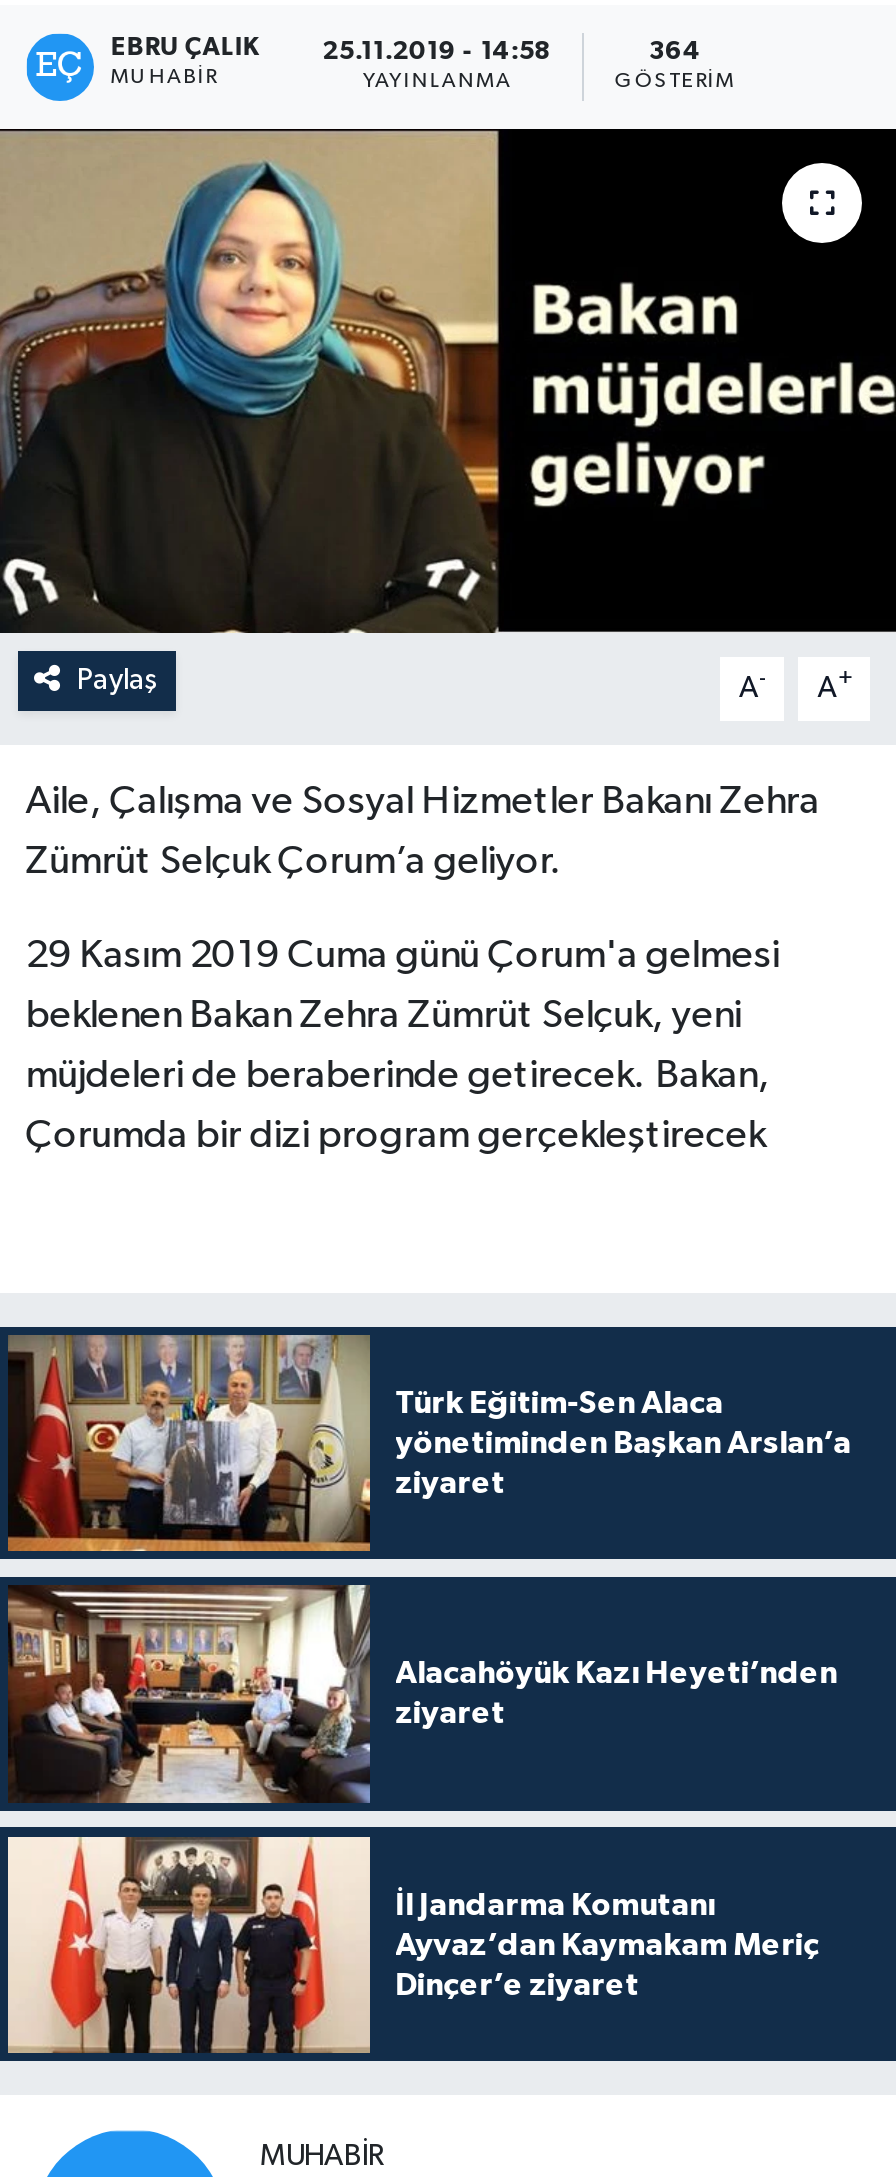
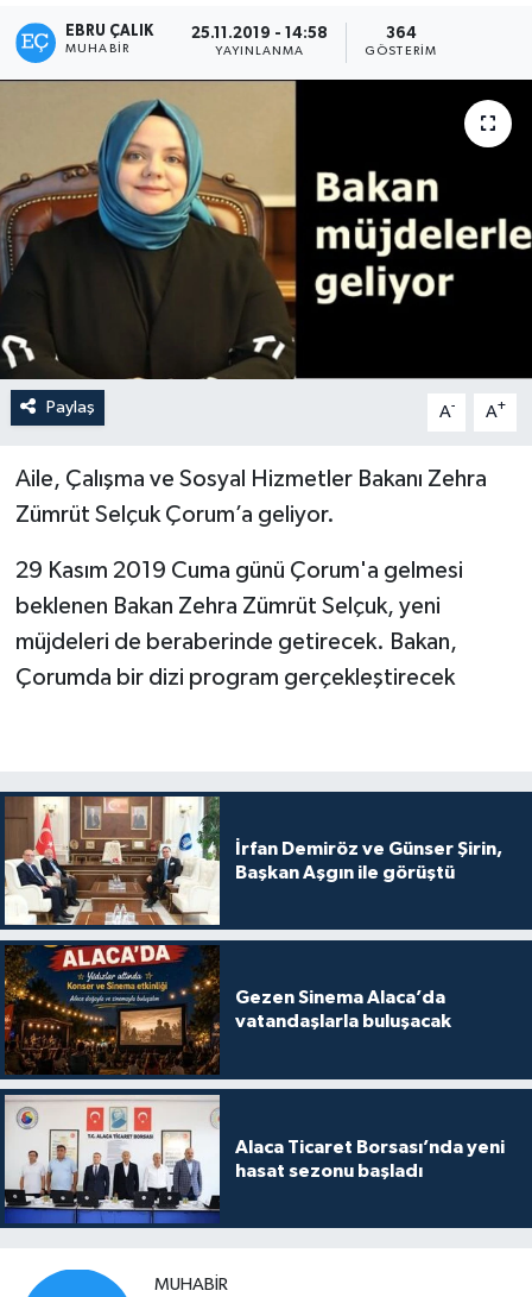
[6,1333,851,1553] [image] | Türk Eğitim-Sen Alaca | yönetiminden Başkan Arslan’a | ziyaret -> [4,795,502,926] [image] | İrfan Demiröz ve Günser Şirin, | Başkan Aşgın ile görüştü
[6,1583,837,1805] [image] | Alacahöyük Kazı Heyeti’nden | ziyaret -> [4,944,451,1075] [image] | Gezen Sinema Alaca’da | vatandaşlarla buluşacak
[6,1837,819,2055] [image] | İl Jandarma Komutanı | Ayvaz’dan Kaymakam Meriç | Dinçer’e ziyaret -> [5,1094,504,1224] [image] | Alaca Ticaret Borsası’nda yeni | hasat sezonu başladı

